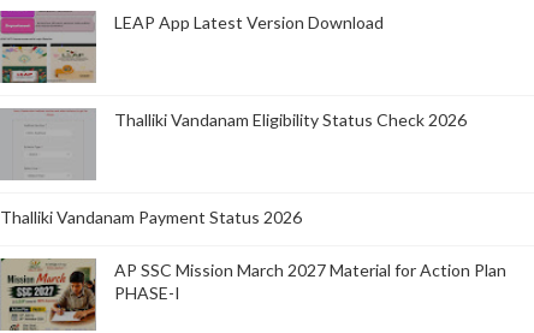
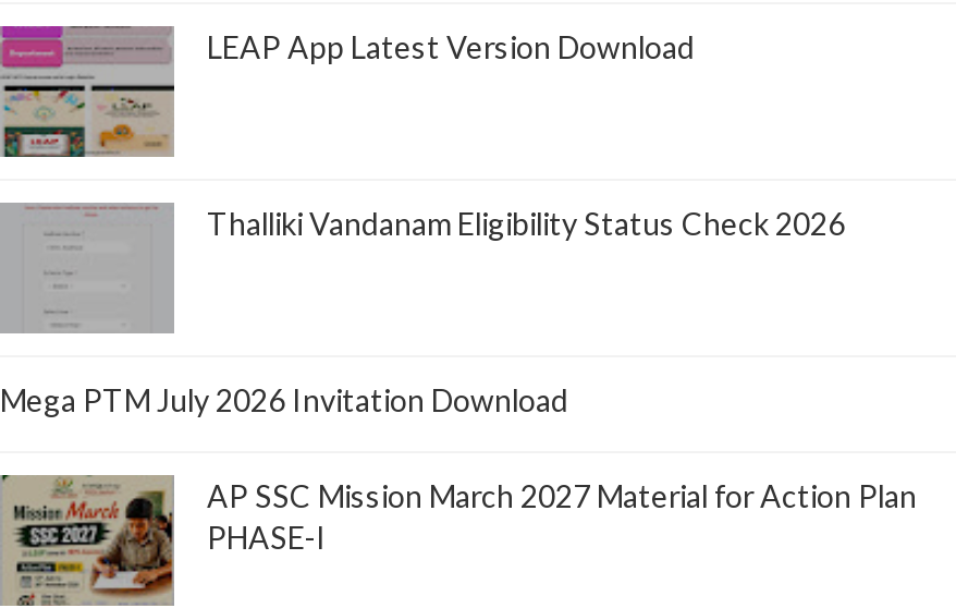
[0,207,302,227] Thalliki Vandanam Payment Status 2026 -> [0,381,568,418] Mega PTM July 2026 Invitation Download

